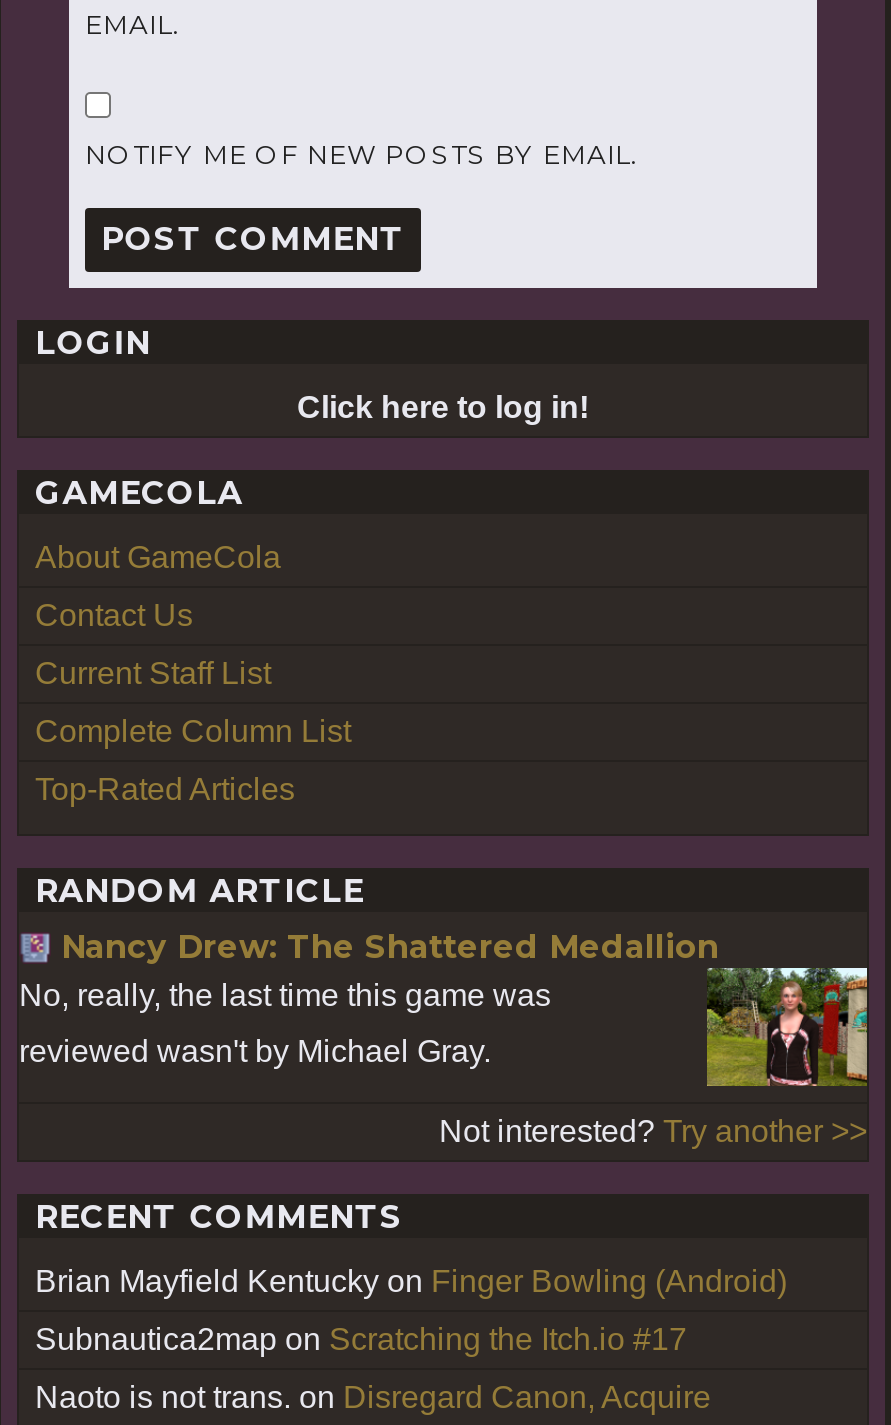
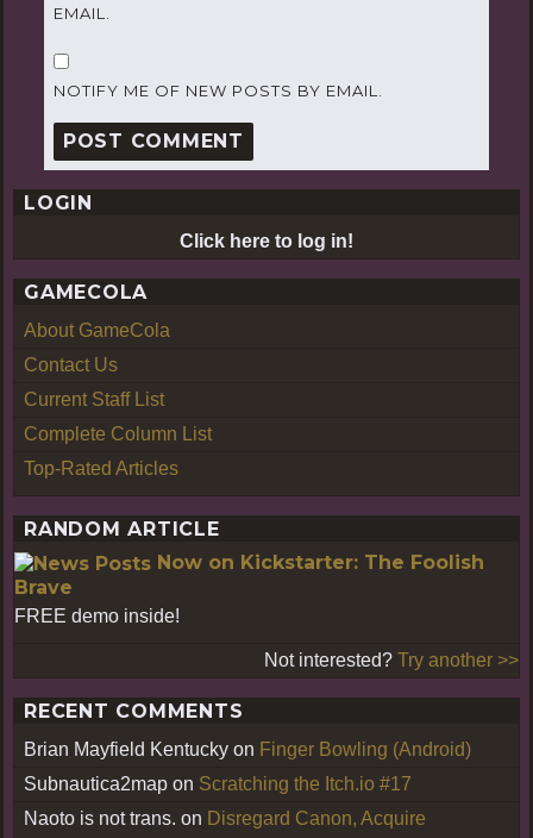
[19,927,719,1067] Nancy Drew: The Shattered Medallion | No, really, the last time this game was | reviewed wasn't by Michael Gray. -> [14,552,484,626] Now on Kickstarter: The Foolish | Brave | FREE demo inside!
[705,966,869,1088] [image] -> none

